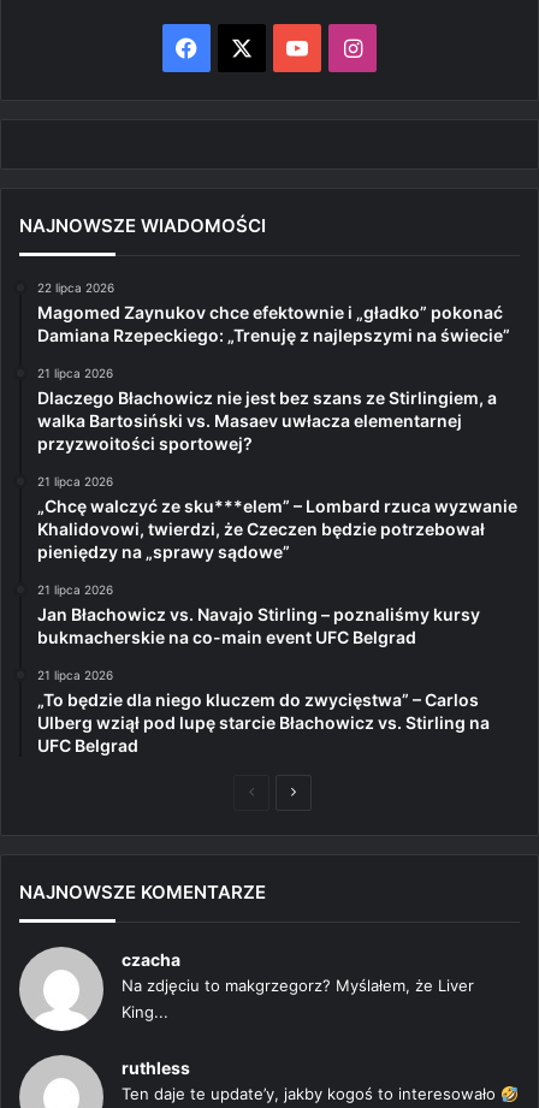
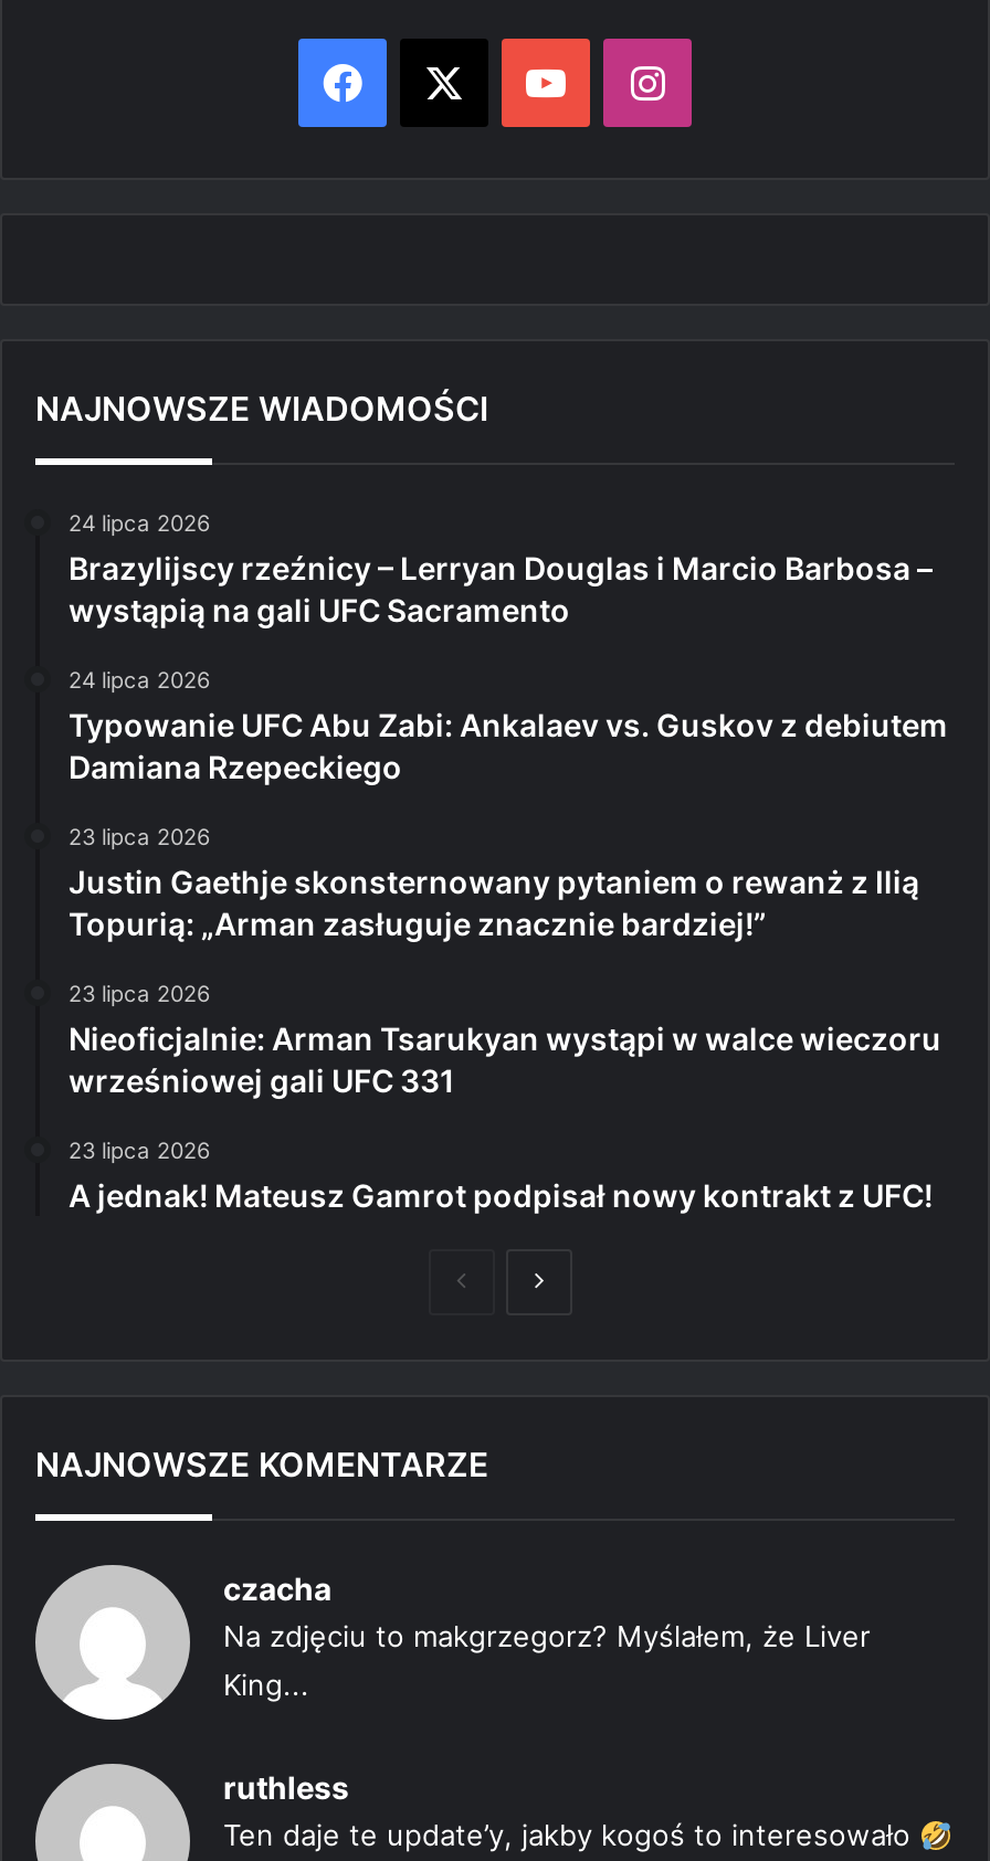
[37,281,510,346] 22 lipca 2026 | Magomed Zaynukov chce efektownie i „gładko” pokonać | Damiana Rzepeckiego: „Trenuję z najlepszymi na świecie” -> [69,510,933,629] 24 lipca 2026 | Brazylijscy rzeźnicy – Lerryan Douglas i Marcio Barbosa – | wystąpią na gali UFC Sacramento
[37,366,497,454] 21 lipca 2026 | Dlaczego Błachowicz nie jest bez szans ze Stirlingiem, a | walka Bartosiński vs. Masaev uwłacza elementarnej | przyzwoitości sportowej? -> [69,667,948,786] 24 lipca 2026 | Typowanie UFC Abu Zabi: Ankalaev vs. Guskov z debiutem | Damiana Rzepeckiego
[37,474,517,562] 21 lipca 2026 | „Chcę walczyć ze sku***elem” – Lombard rzuca wyzwanie | Khalidovowi, twierdzi, że Czeczen będzie potrzebował | pieniędzy na „sprawy sądowe” -> [69,824,919,943] 23 lipca 2026 | Justin Gaethje skonsternowany pytaniem o rewanż z Ilią | Topurią: „Arman zasługuje znacznie bardziej!”
[37,583,480,648] 21 lipca 2026 | Jan Błachowicz vs. Navajo Stirling – poznaliśmy kursy | bukmacherskie na co-main event UFC Belgrad -> [69,981,941,1100] 23 lipca 2026 | Nieoficjalnie: Arman Tsarukyan wystąpi w walce wieczoru | wrześniowej gali UFC 331
[37,668,490,756] 21 lipca 2026 | „To będzie dla niego kluczem do zwycięstwa” – Carlos | Ulberg wziął pod lupę starcie Błachowicz vs. Stirling na | UFC Belgrad -> [69,1137,933,1215] 23 lipca 2026 | A jednak! Mateusz Gamrot podpisał nowy kontrakt z UFC!

